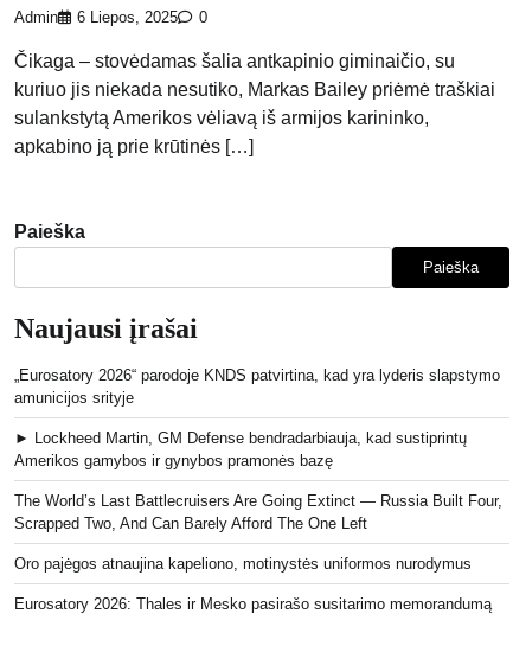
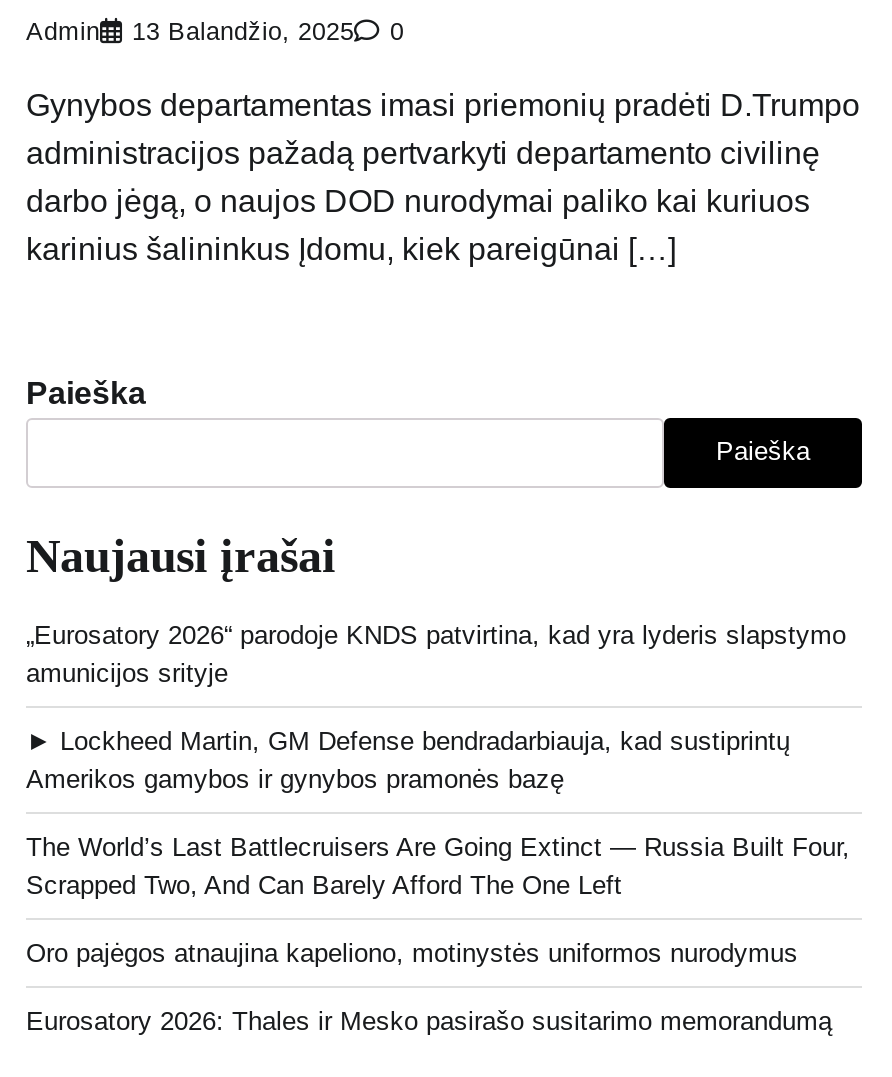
[14,10,207,26] Admin 6 Liepos, 2025 0 -> [26,17,404,45] Admin 13 Balandžio, 2025 0
[14,51,495,157] Čikaga – stovėdamas šalia antkapinio giminaičio, su | kuriuo jis niekada nesutiko, Markas Bailey priėmė traškiai | sulankstytą Amerikos vėliavą iš armijos karininko, | apkabino ją prie krūtinės […] -> [26,87,860,265] Gynybos departamentas imasi priemonių pradėti D.Trumpo | administracijos pažadą pertvarkyti departamento civilinę | darbo jėgą, o naujos DOD nurodymai paliko kai kuriuos | karinius šalininkus Įdomu, kiek pareigūnai […]

